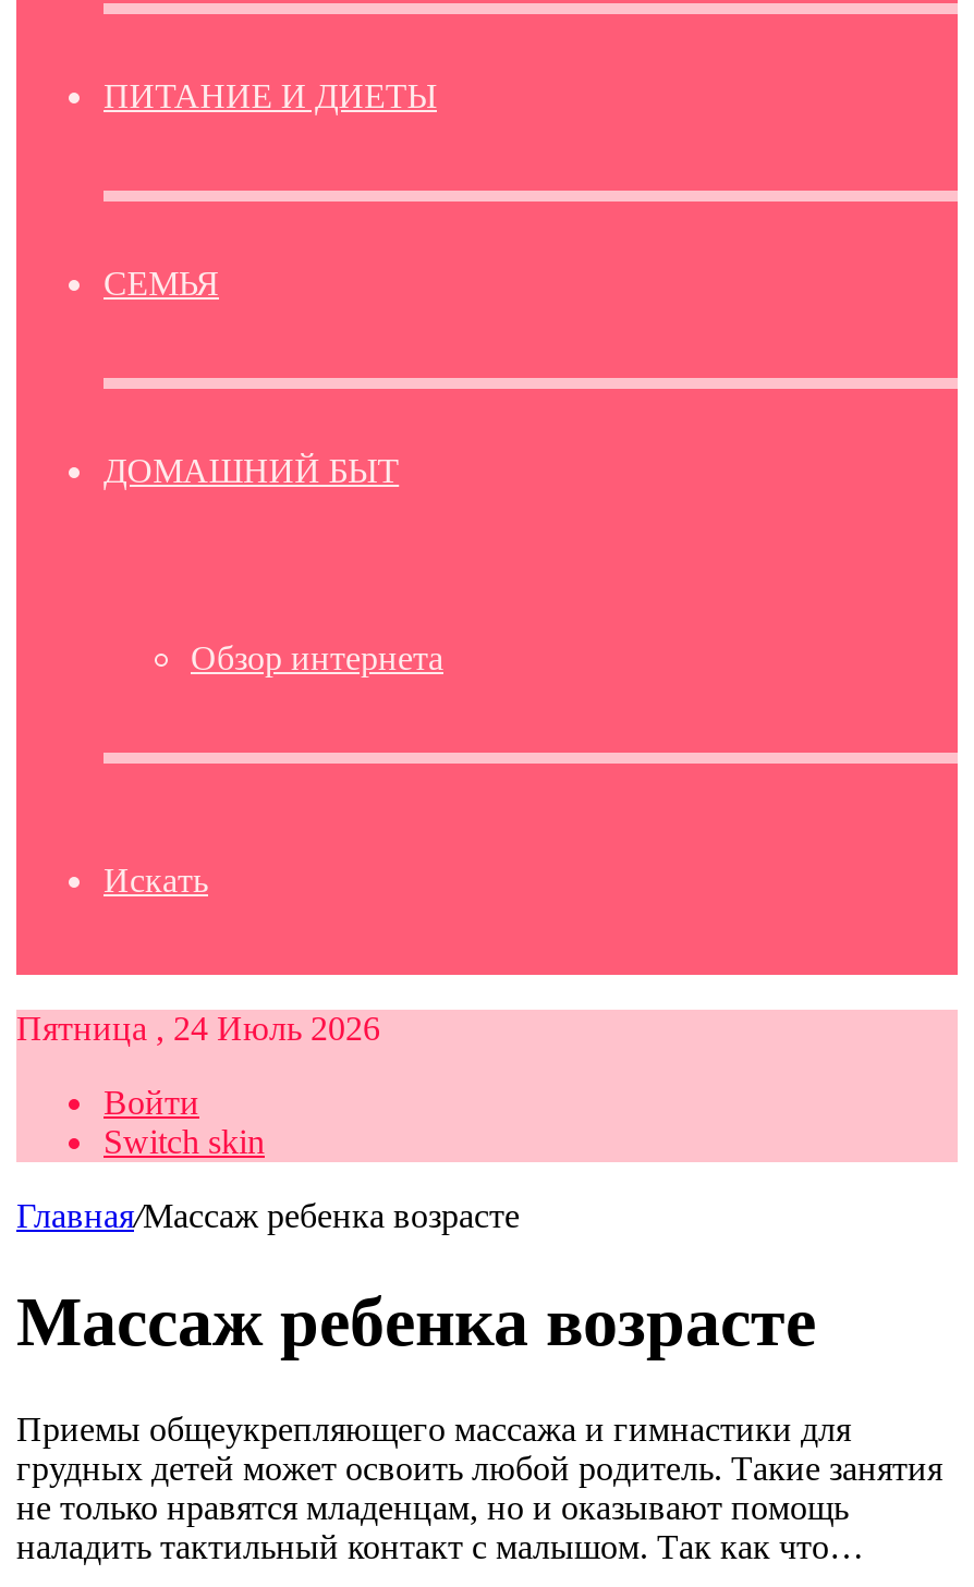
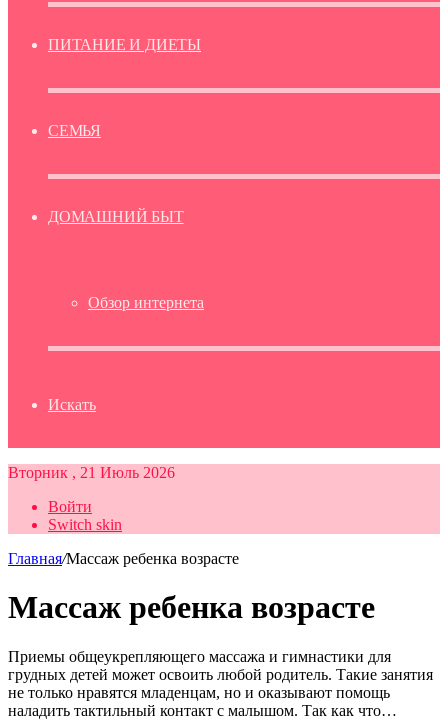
[16,1010,380,1047] Пятница , 24 Июль 2026 -> [8,464,175,481] Вторник , 21 Июль 2026

